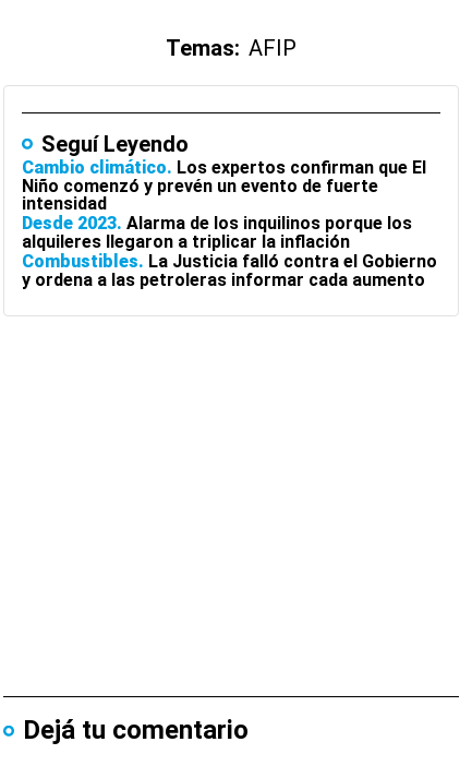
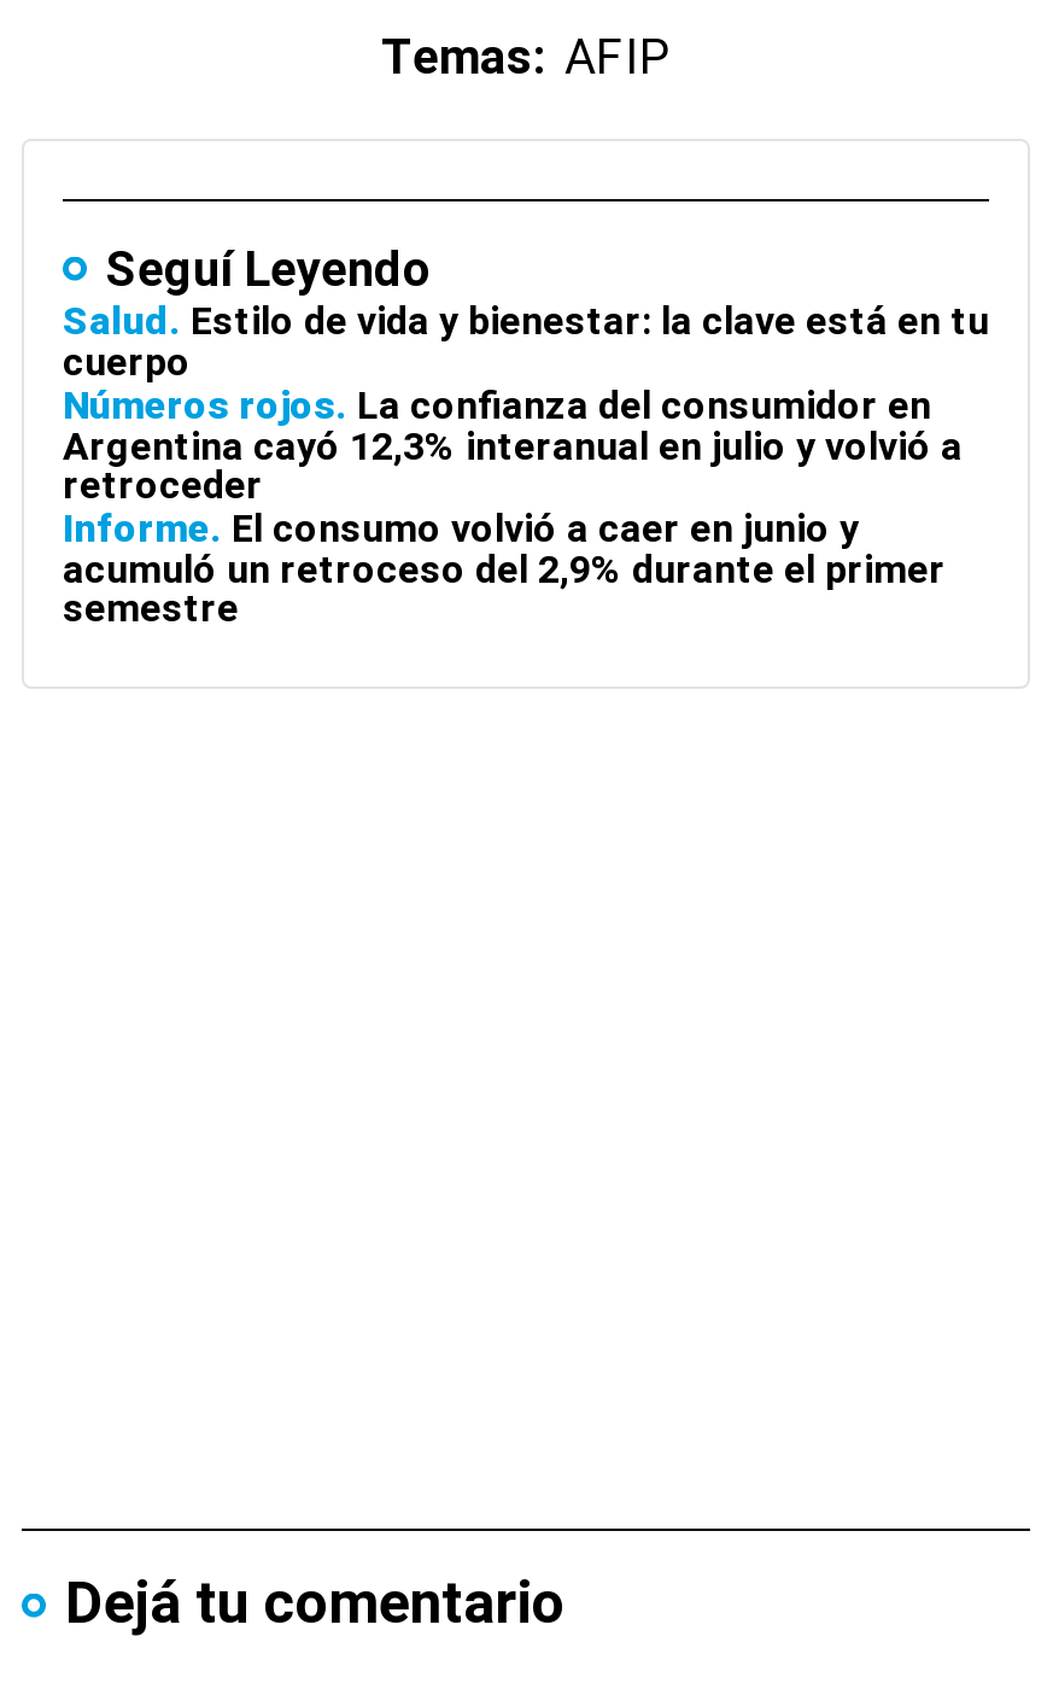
[22,157,437,290] Cambio climático Los expertos confirman que El | Niño comenzó y prevén un evento de fuerte | intensidad | Desde 2023 Alarma de los inquilinos porque los | alquileres llegaron a triplicar la inflación | Combustibles La Justicia falló contra el Gobierno | y ordena a las petroleras informar cada aumento -> [63,298,989,631] Salud Estilo de vida y bienestar: la clave está en tu | cuerpo | Números rojos La confianza del consumidor en | Argentina cayó 12,3% interanual en julio y volvió a | retroceder | Informe El consumo volvió a caer en junio y | acumuló un retroceso del 2,9% durante el primer | semestre

